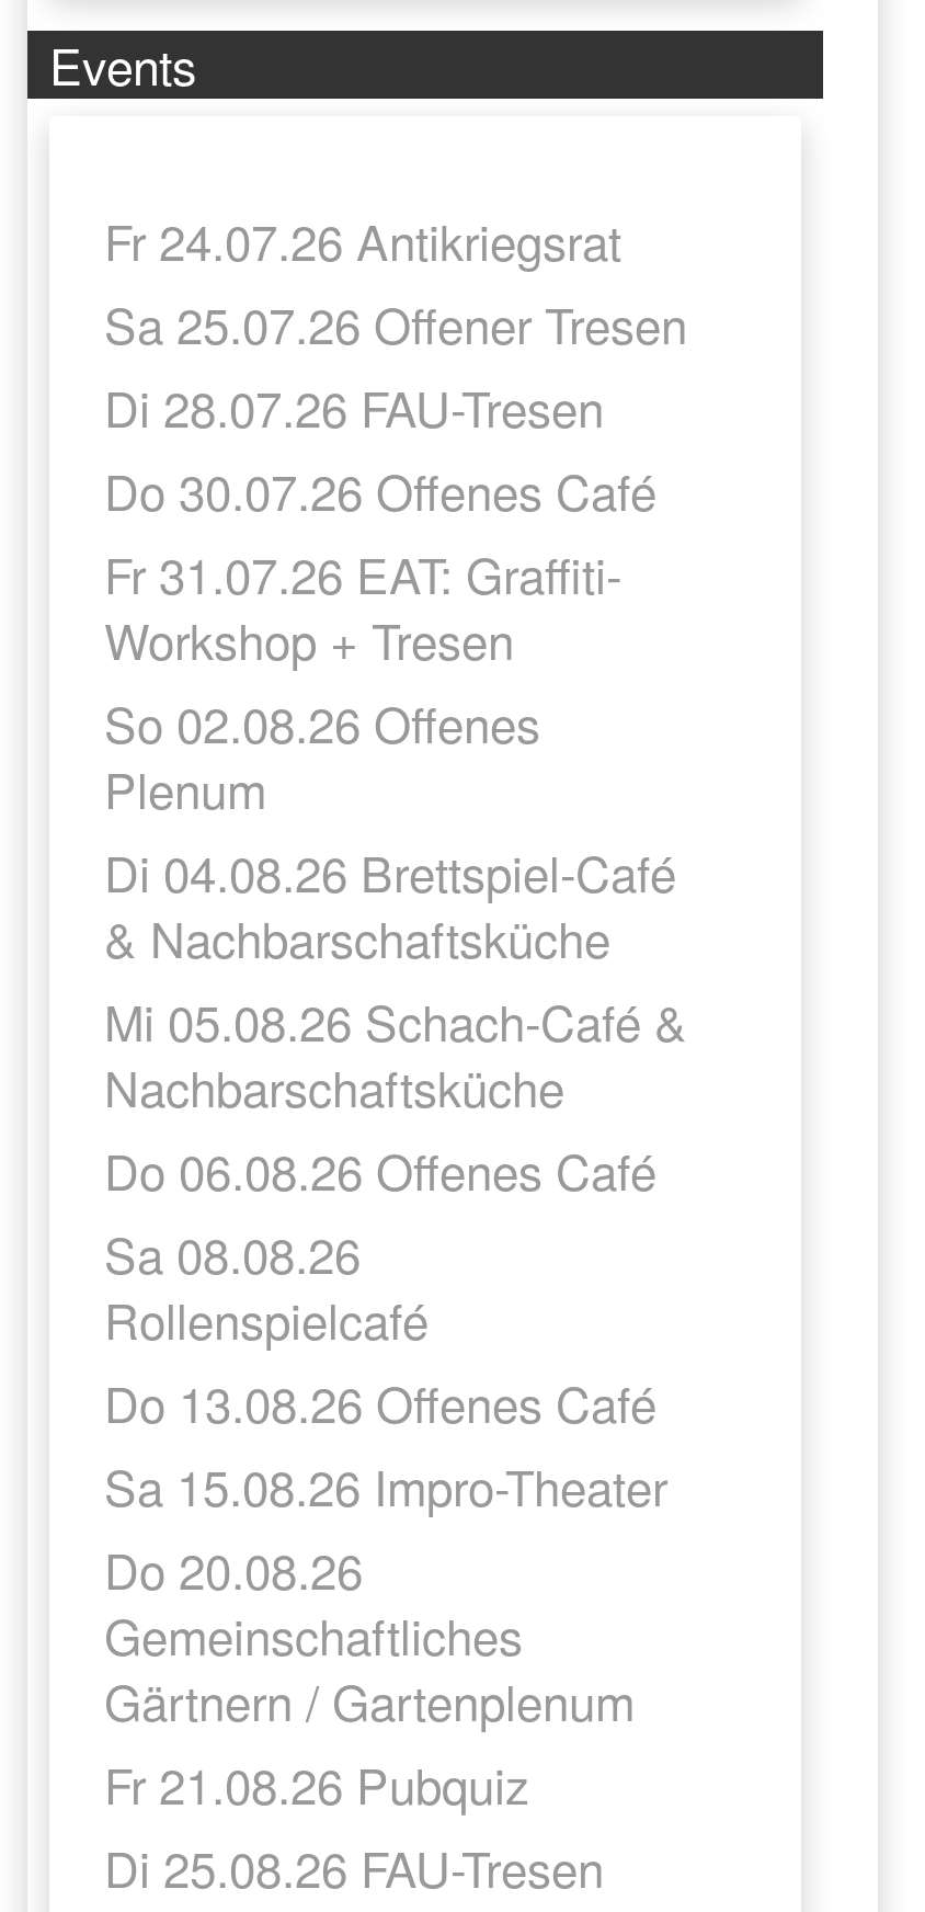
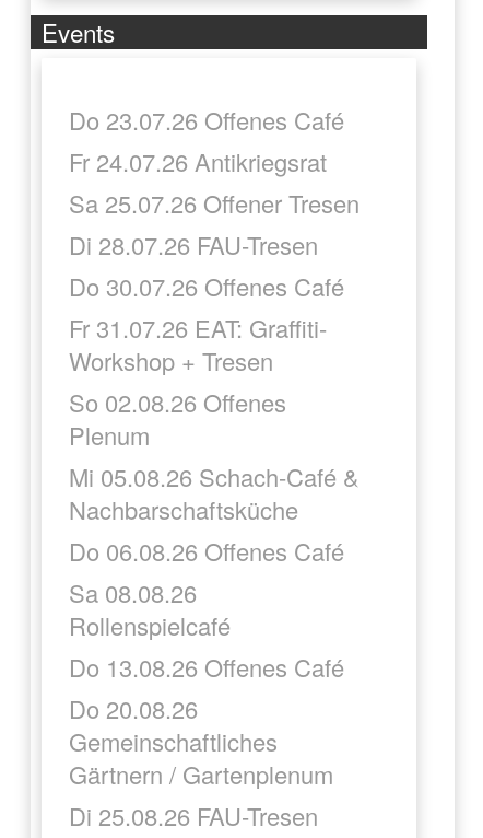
none -> [69,103,344,137] Do 23.07.26 Offenes Café
moved [104,207,687,823] -> [69,145,360,452]: Fr 24.07.26 Antikriegsrat | Sa 25.07.26 Offener Tresen | Di 28.07.26 FAU-Tresen | Do 30.07.26 Offenes Café | Fr 31.07.26 EAT: Graffiti- | Workshop + Tresen | So 02.08.26 Offenes | Plenum
[104,838,676,972] Di 04.08.26 Brettspiel-Café | & Nachbarschaftsküche -> none
[104,1452,667,1520] Sa 15.08.26 Impro-Theater -> none
[104,1750,529,1818] Fr 21.08.26 Pubquiz -> none

